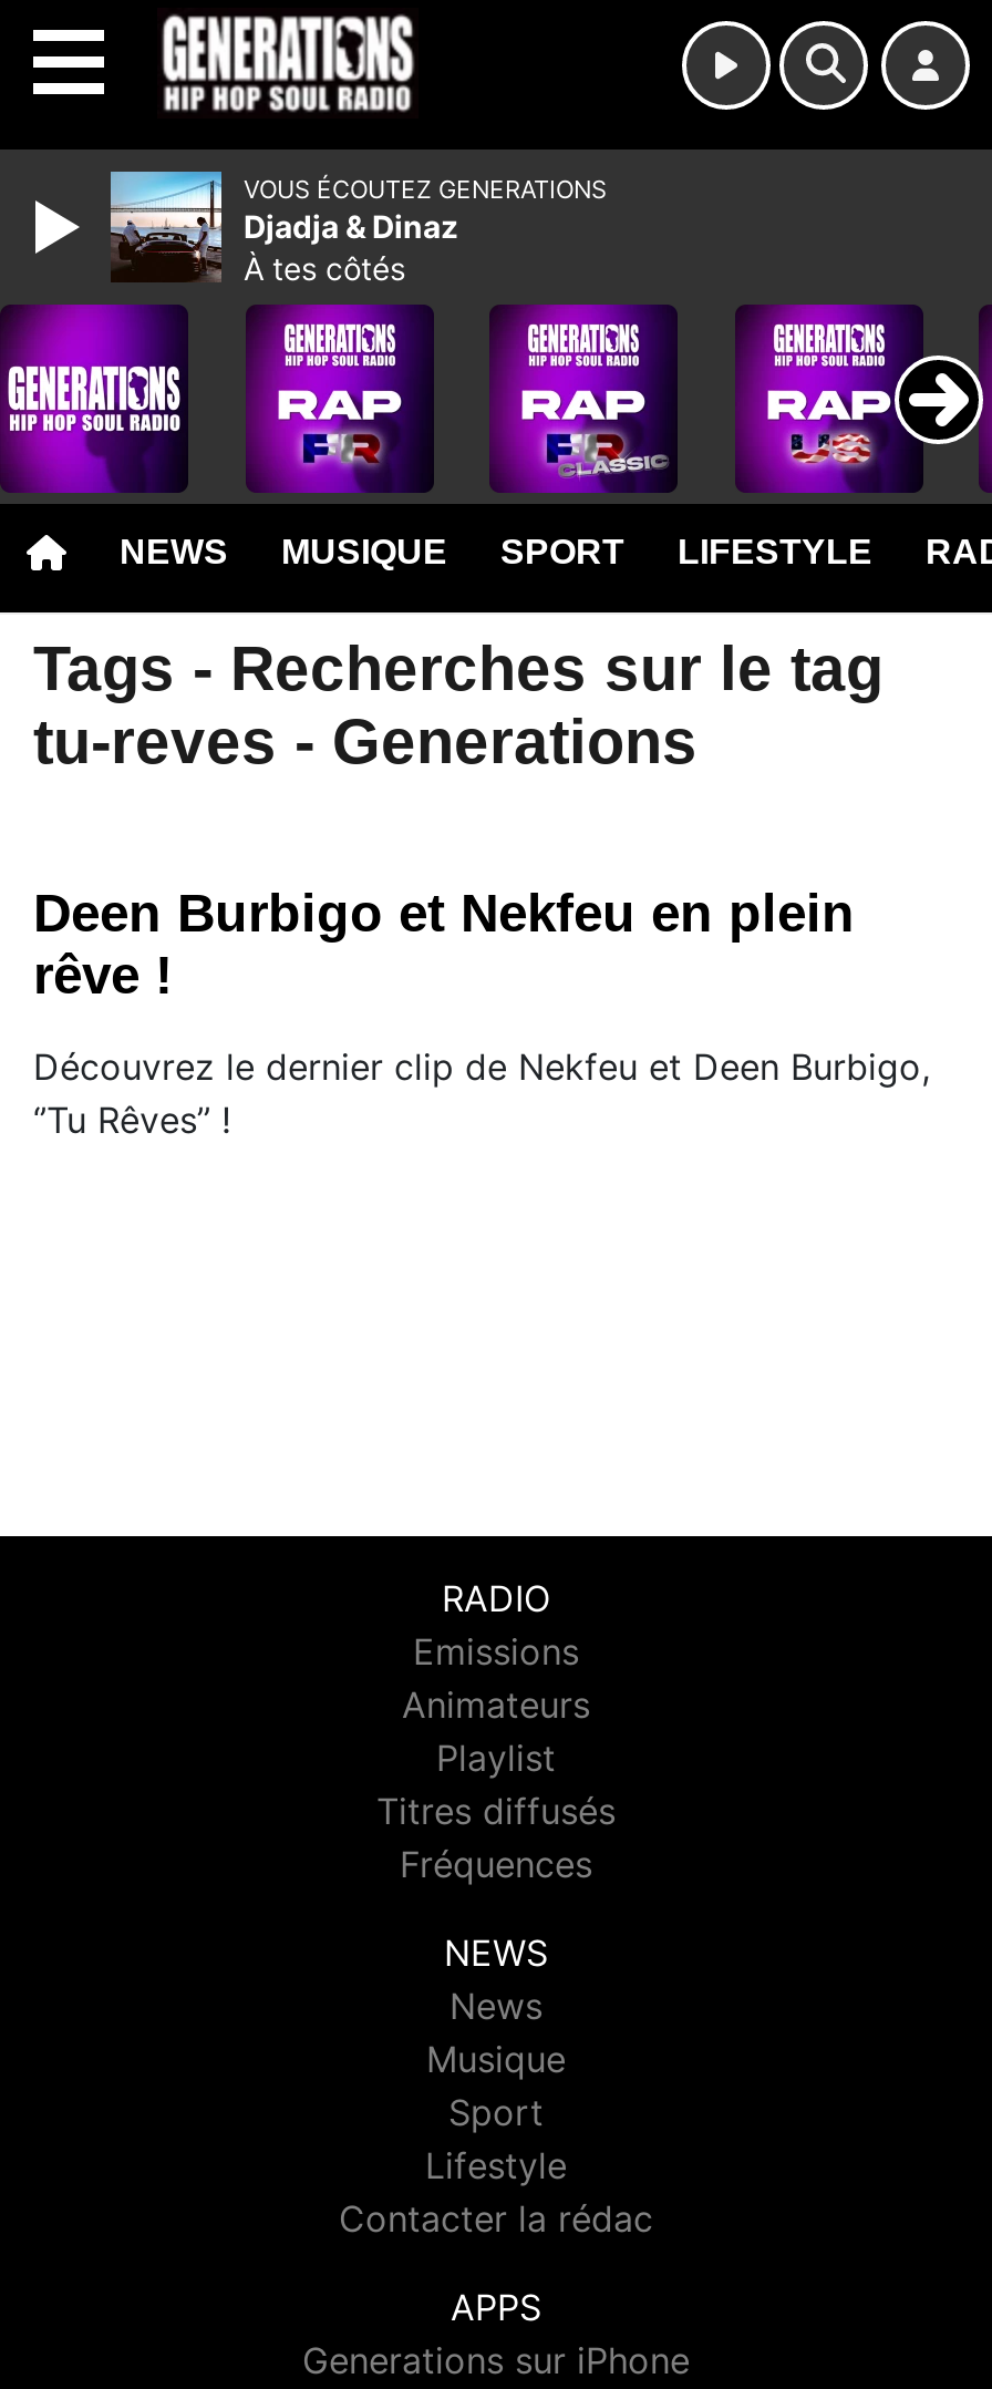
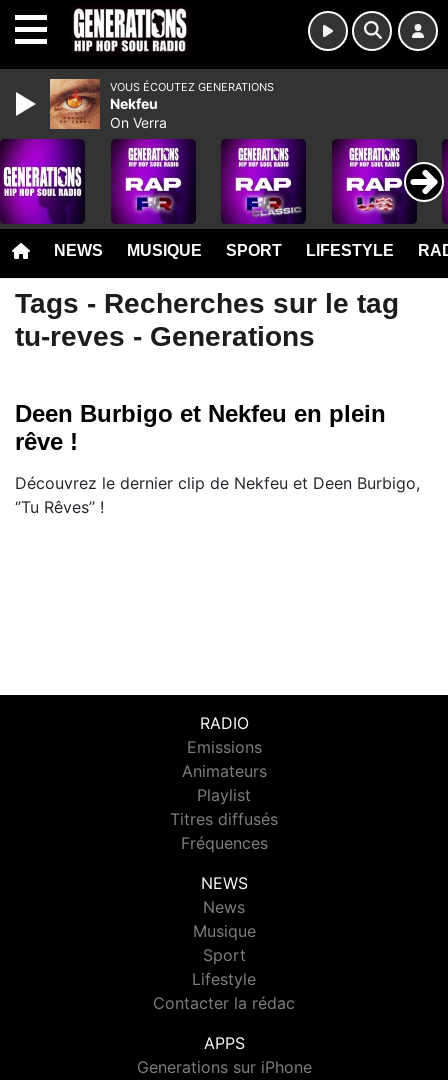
[108,169,458,287] [image] | Djadja & Dinaz | À tes côtés -> [49,78,167,131] [image] | Nekfeu | On Verra

